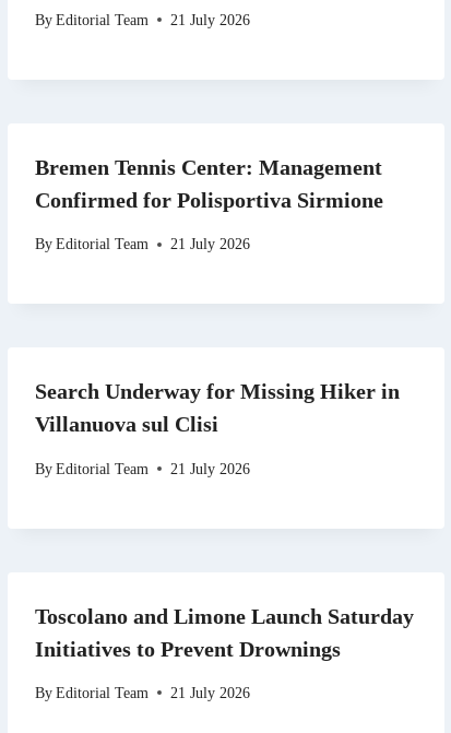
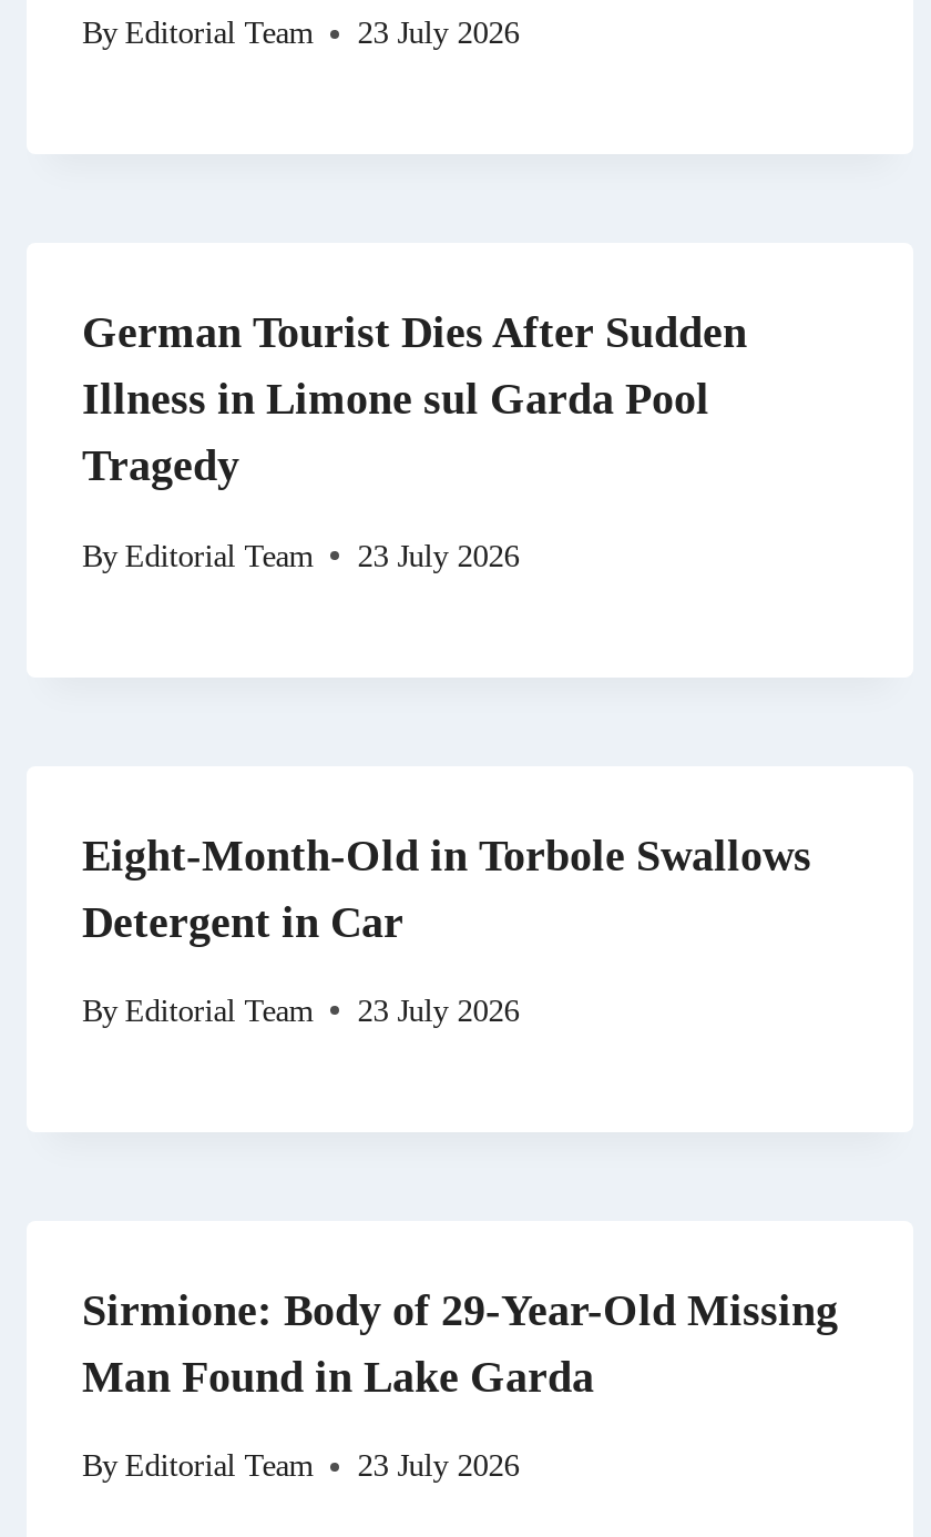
[35,11,250,28] By Editorial Team 21 July 2026 -> [82,15,519,51] By Editorial Team 23 July 2026
[35,155,383,212] Bremen Tennis Center: Management | Confirmed for Polisportiva Sirmione -> [82,308,747,490] German Tourist Dies After Sudden | Illness in Limone sul Garda Pool | Tragedy
[35,235,250,253] By Editorial Team 21 July 2026 -> [82,537,519,573] By Editorial Team 23 July 2026
[35,379,400,436] Search Underway for Missing Hiker in | Villanuova sul Clisi -> [82,830,811,945] Eight-Month-Old in Torbole Swallows | Detergent in Car
[35,459,250,477] By Editorial Team 21 July 2026 -> [82,993,519,1028] By Editorial Team 23 July 2026
[35,604,414,660] Toscolano and Limone Launch Saturday | Initiatives to Prevent Drownings -> [82,1285,838,1401] Sirmione: Body of 29-Year-Old Missing | Man Found in Lake Garda
[35,684,250,701] By Editorial Team 21 July 2026 -> [82,1448,519,1484] By Editorial Team 23 July 2026

